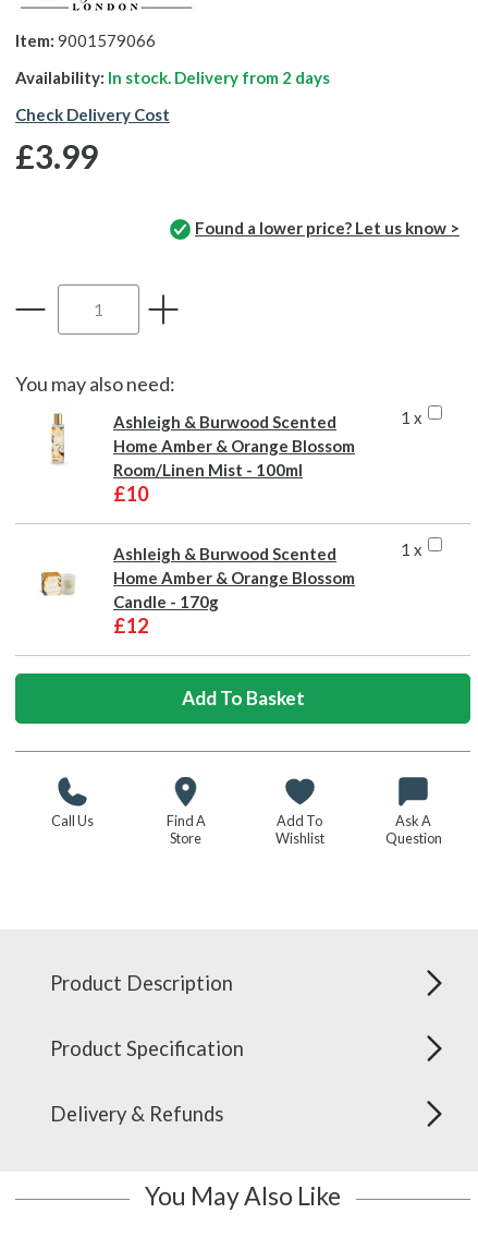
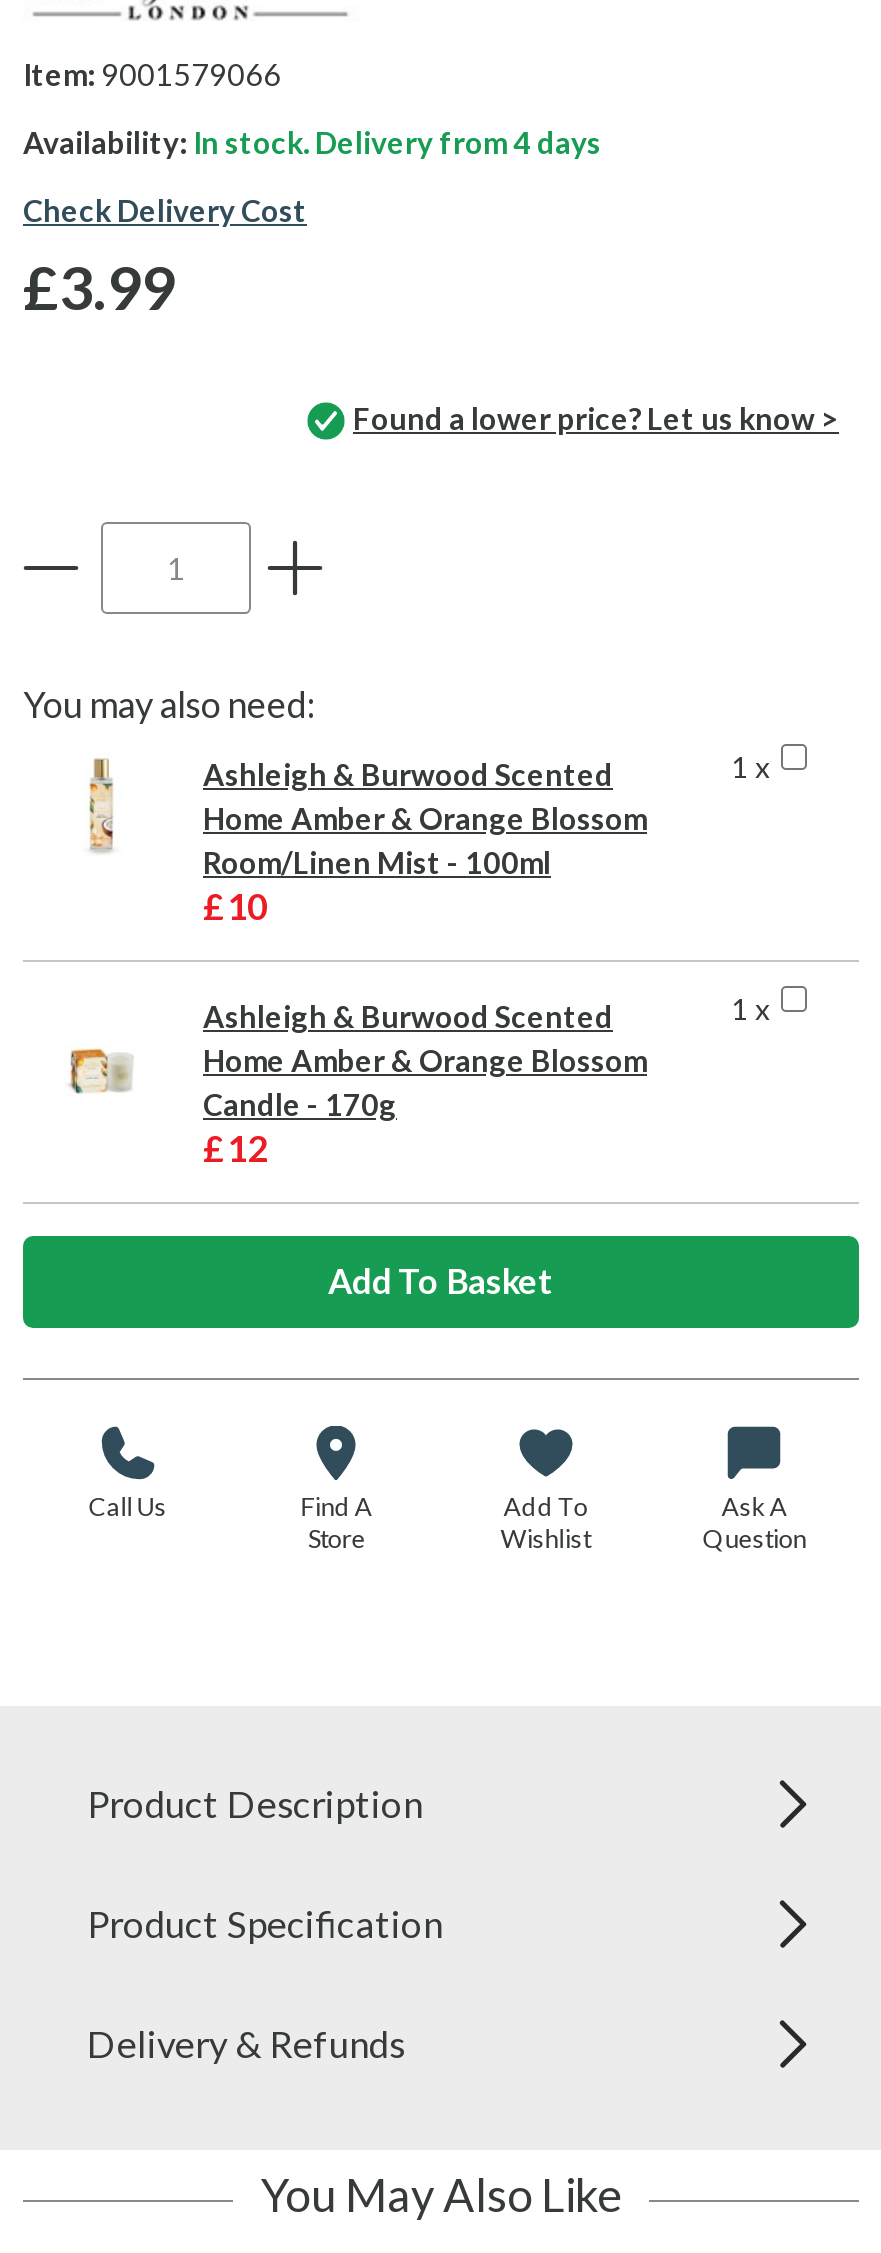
[15,68,330,87] Availability: In stock. Delivery from 2 days -> [23,124,601,160] Availability: In stock. Delivery from 4 days

